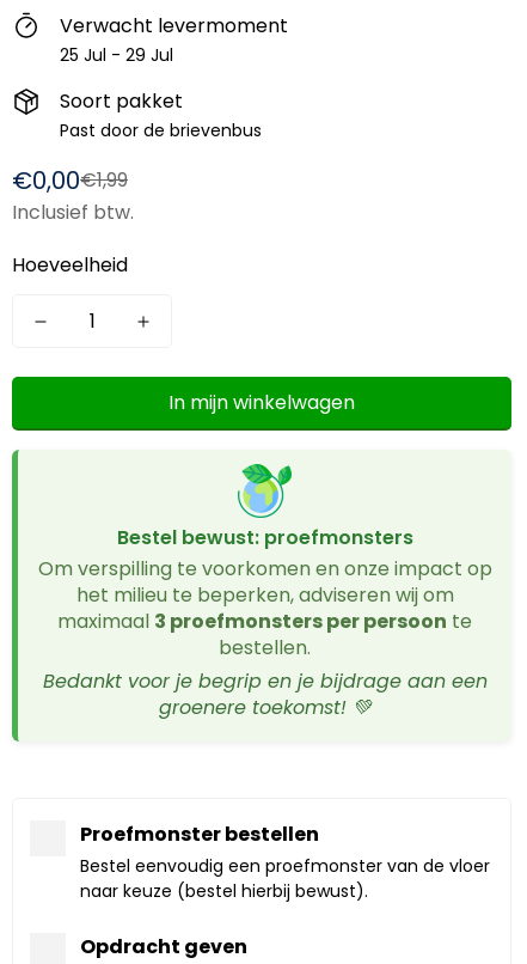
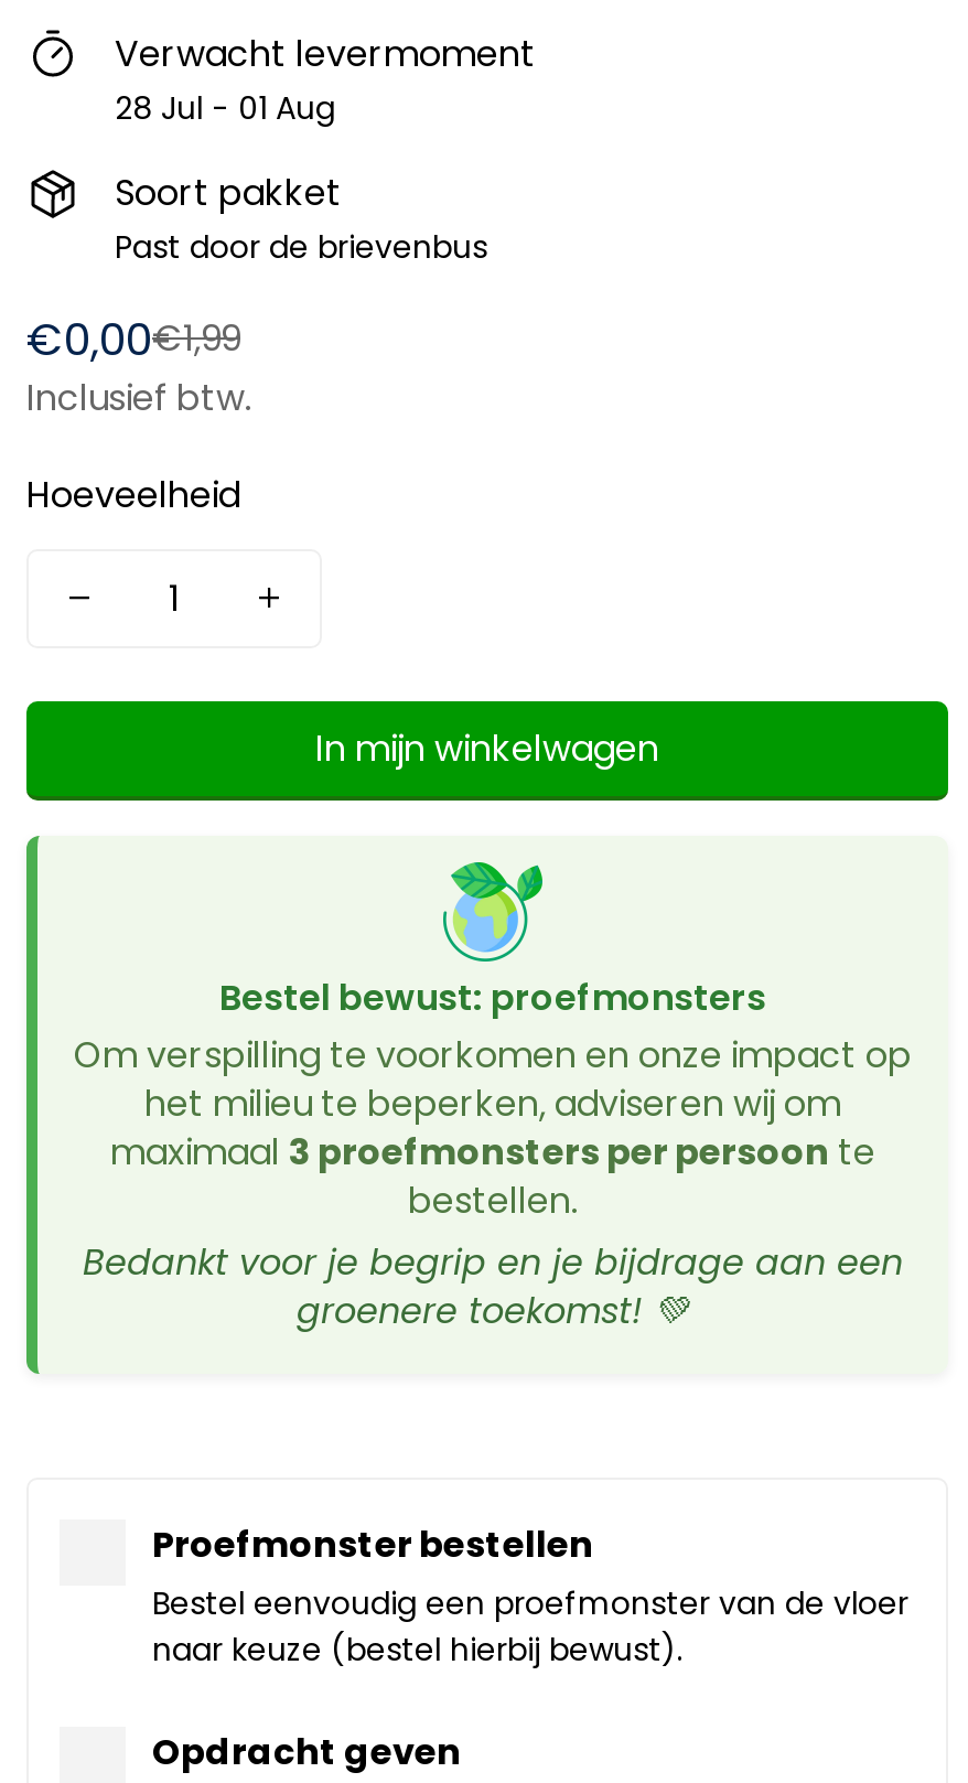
[60,43,173,67] 25 Jul - 29 Jul -> [115,85,335,129] 28 Jul - 01 Aug

